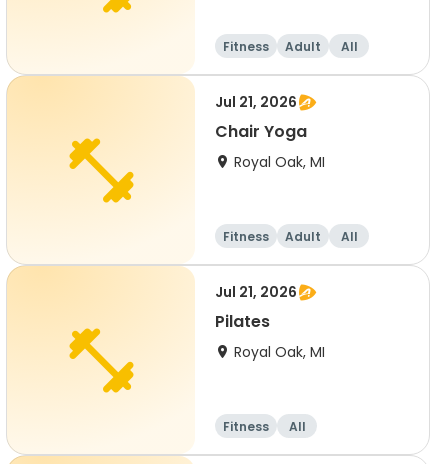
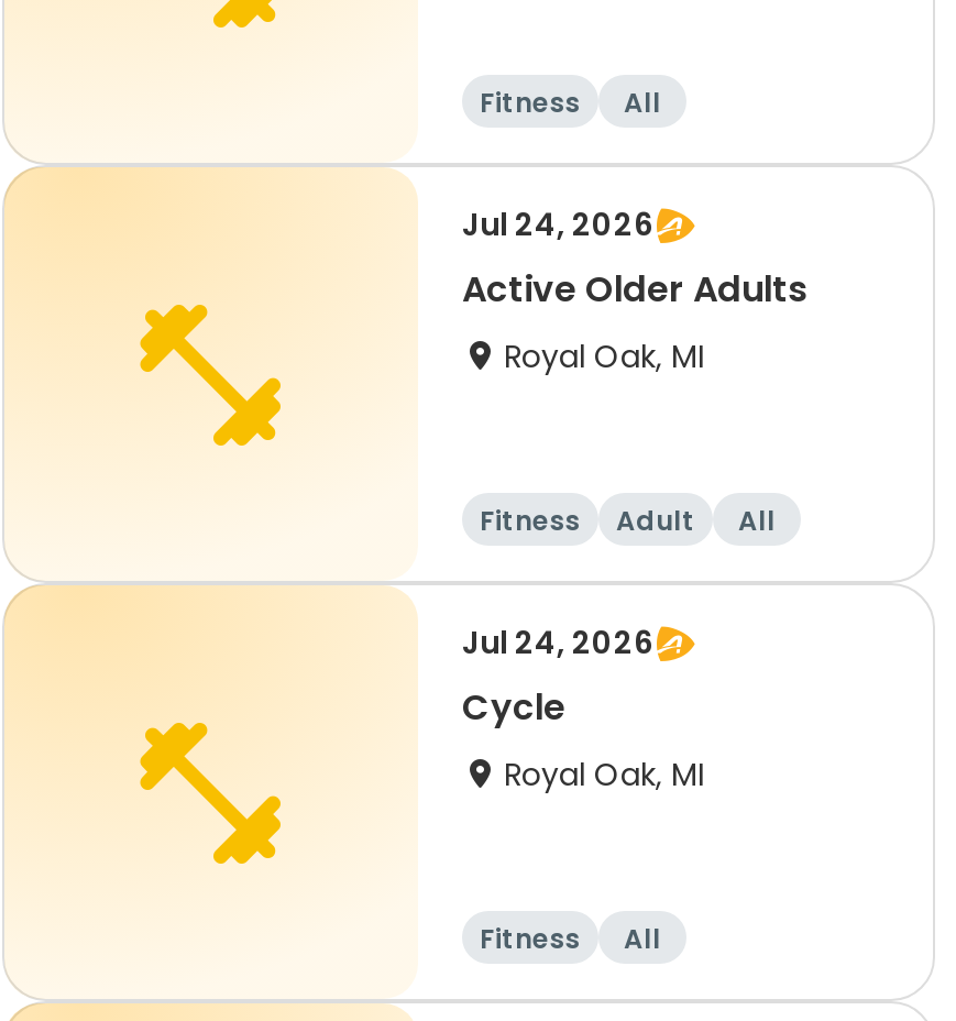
[285,38,321,55] Adult -> none
[215,92,307,143] Jul 21, 2026 | Chair Yoga -> [462,202,807,315] Jul 24, 2026 | Active Older Adults
[215,282,297,333] Jul 21, 2026 | Pilates -> [462,621,653,733] Jul 24, 2026 | Cycle

